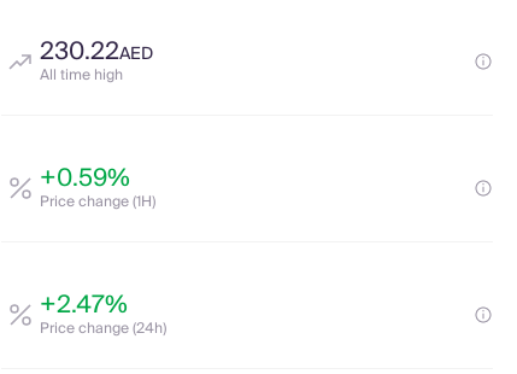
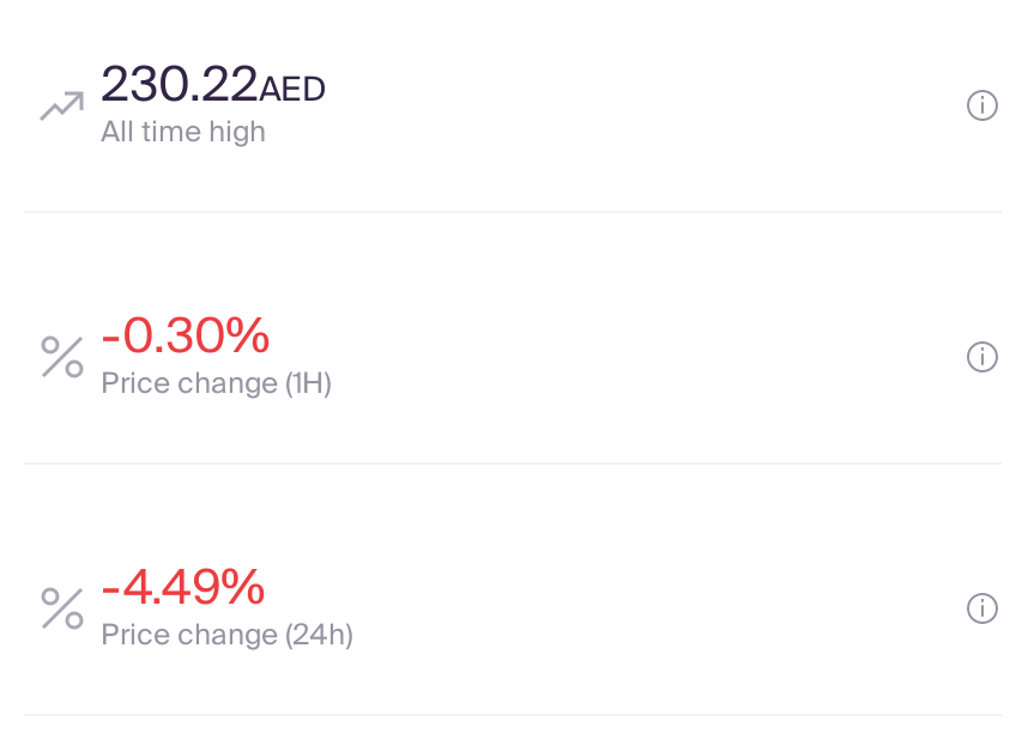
[40,158,130,199] +0.59% -> [101,297,271,378] -0.30%
[40,285,128,326] +2.47% -> [101,549,266,630] -4.49%

